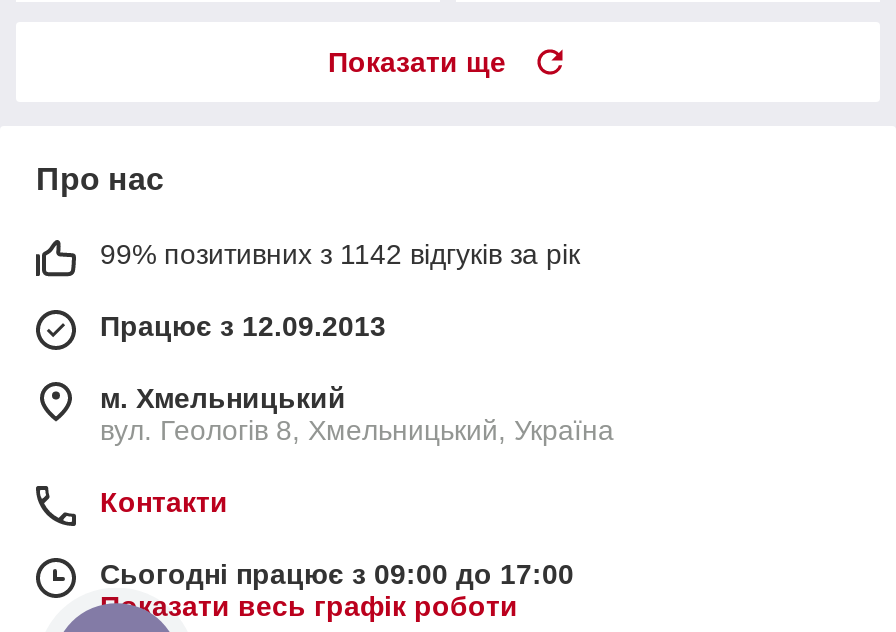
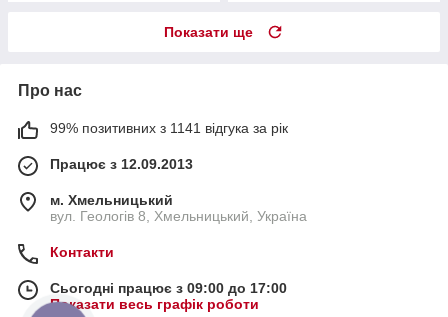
[100,239,580,271] 99% позитивних з 1142 відгуків за рік -> [50,120,288,136] 99% позитивних з 1141 відгука за рік

